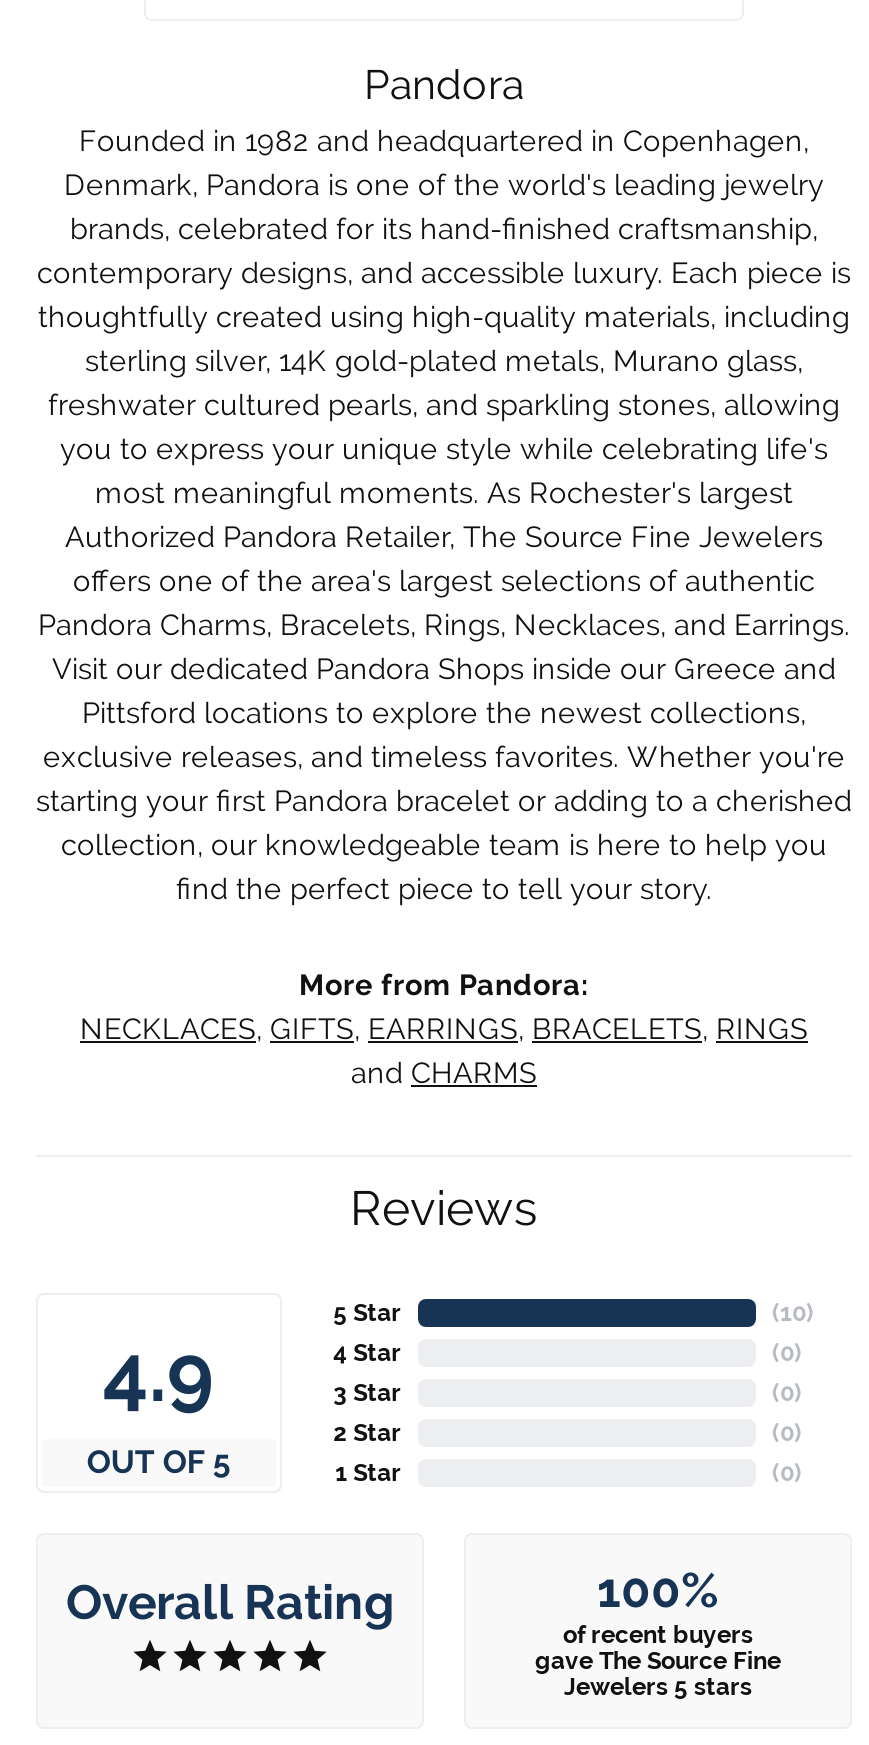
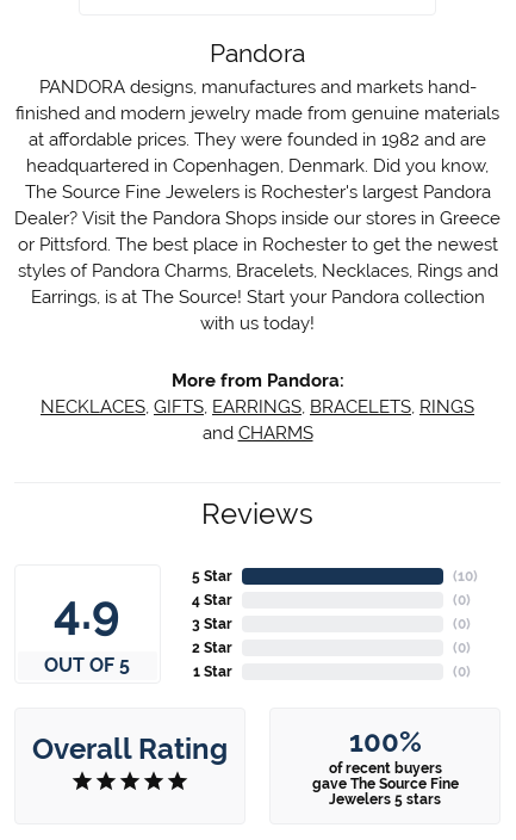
[36,122,852,904] Founded in 1982 and headquartered in Copenhagen, | Denmark, Pandora is one of the world's leading jewelry | brands, celebrated for its hand-finished craftsmanship, | contemporary designs, and accessible luxury. Each piece is | thoughtfully created using high-quality materials, including | sterling silver, 14K gold-plated metals, Murano glass, | freshwater cultured pearls, and sparkling stones, allowing | you to express your unique style while celebrating life's | most meaningful moments. As Rochester's largest | Authorized Pandora Retailer, The Source Fine Jewelers | offers one of the area's largest selections of authentic | Pandora Charms, Bracelets, Rings, Necklaces, and Earrings. | Visit our dedicated Pandora Shops inside our Greece and | Pittsford locations to explore the newest collections, | exclusive releases, and timeless favorites. Whether you're | starting your first Pandora bracelet or adding to a cherished | collection, our knowledgeable team is here to help you | find the perfect piece to tell your story. -> [14,76,501,332] PANDORA designs, manufactures and markets hand- | finished and modern jewelry made from genuine materials | at affordable prices. They were founded in 1982 and are | headquartered in Copenhagen, Denmark. Did you know, | The Source Fine Jewelers is Rochester's largest Pandora | Dealer? Visit the Pandora Shops inside our stores in Greece | or Pittsford. The best place in Rochester to get the newest | styles of Pandora Charms, Bracelets, Necklaces, Rings and | Earrings, is at The Source! Start your Pandora collection | with us today!

